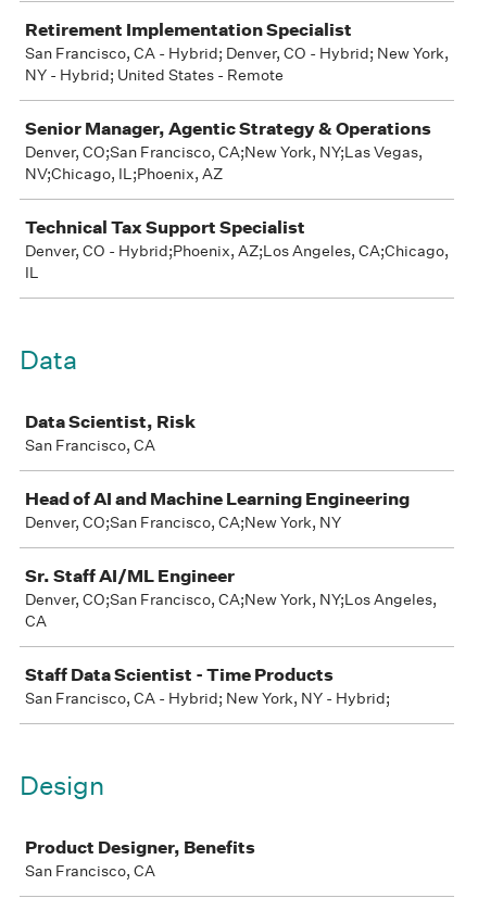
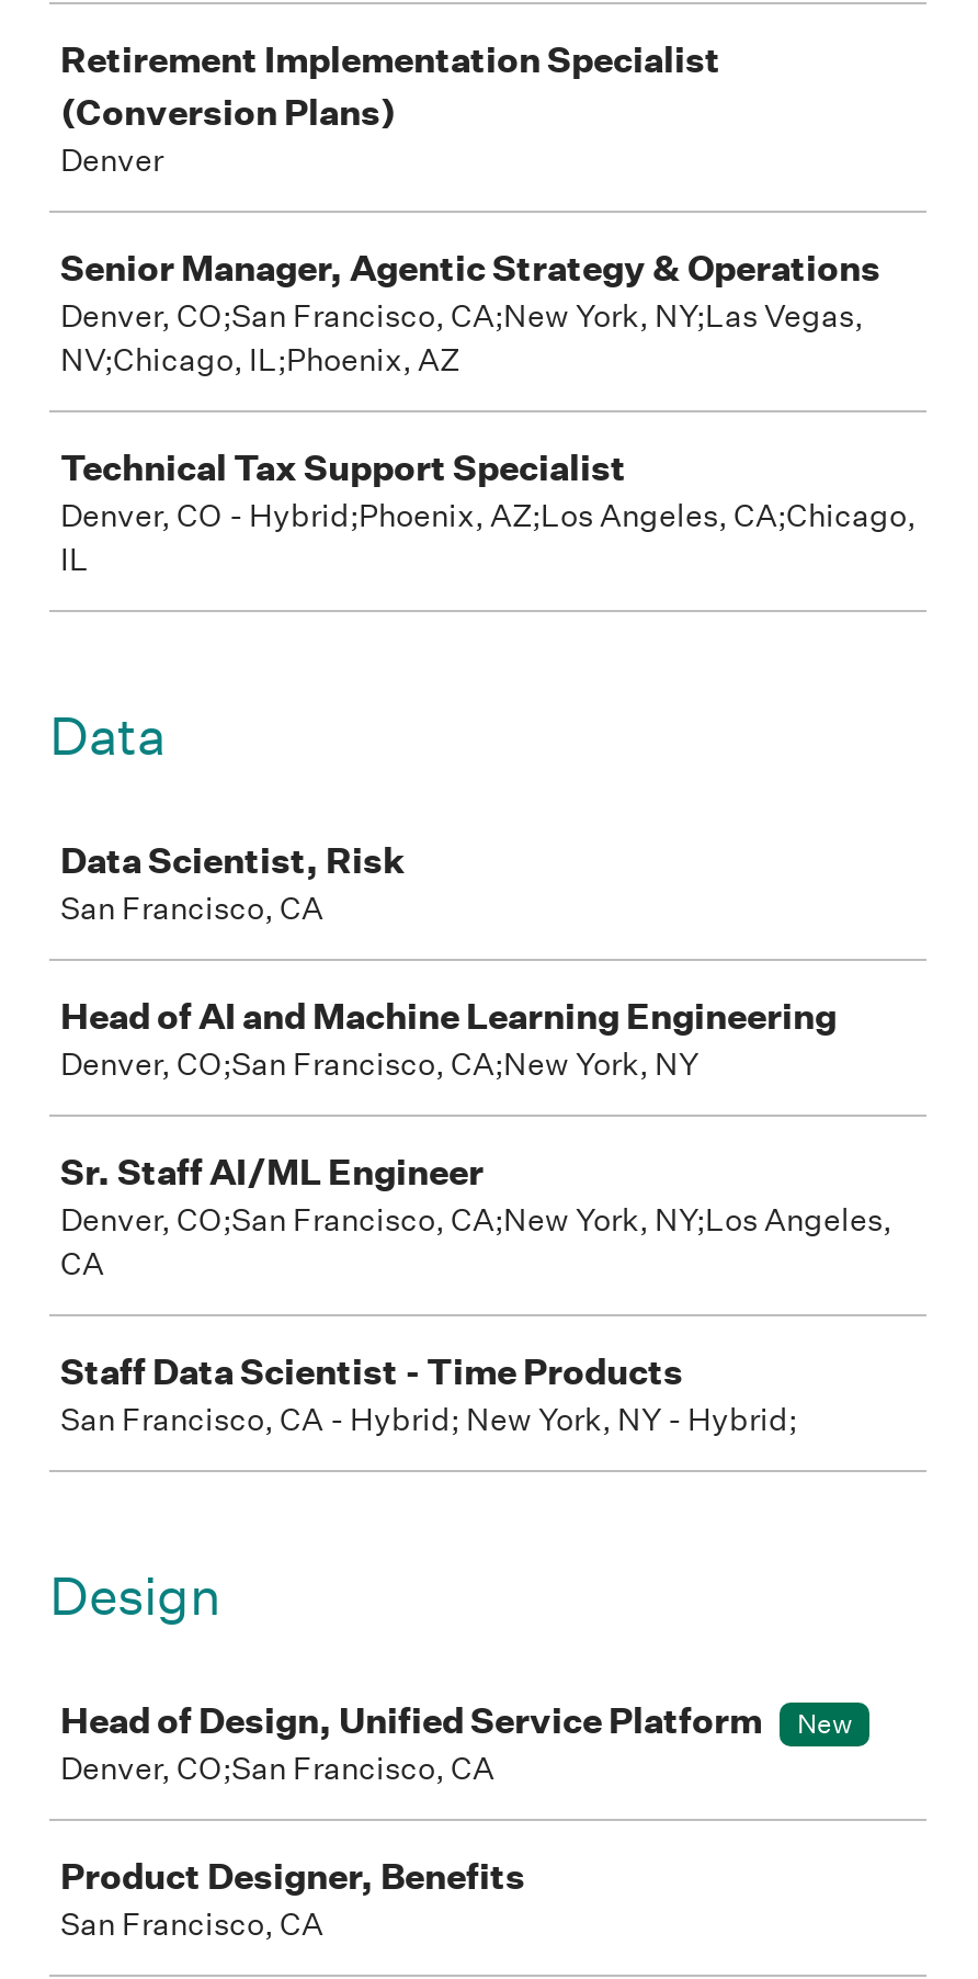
[25,43,449,85] San Francisco, CA - Hybrid; Denver, CO - Hybrid; New York, | NY - Hybrid; United States - Remote -> [60,90,396,180] (Conversion Plans) | Denver
none -> [60,1698,852,1788] Head of Design, Unified Service Platform | New | Denver, CO;San Francisco, CA

